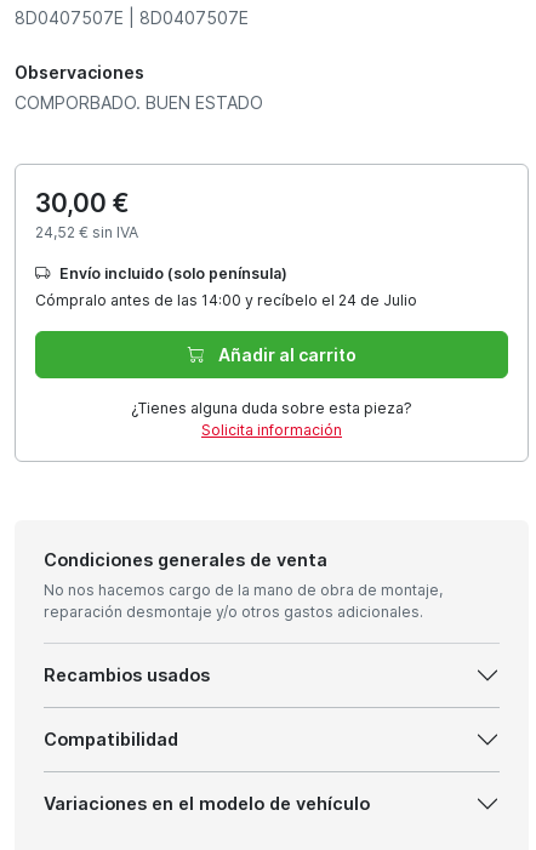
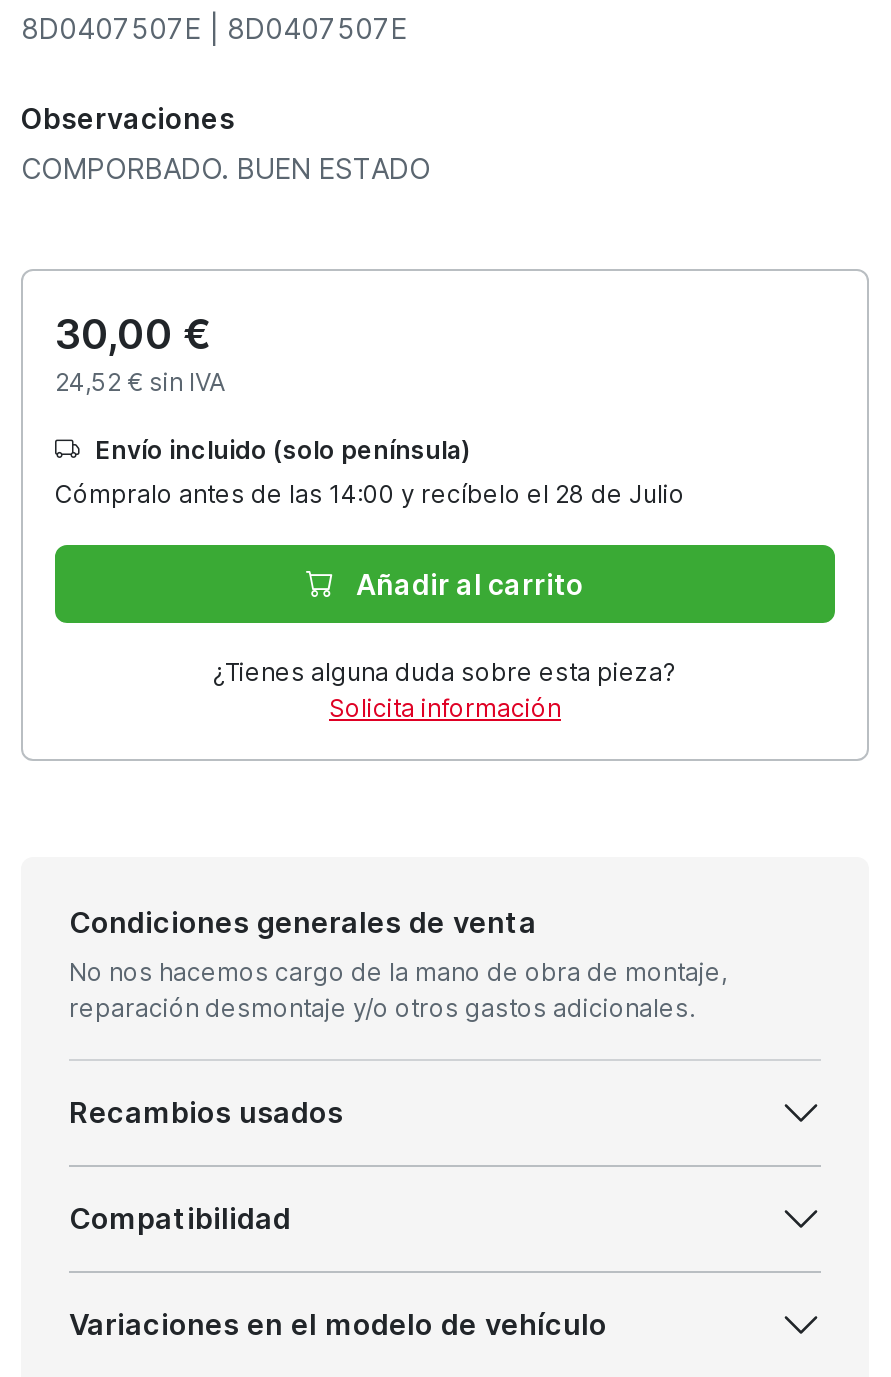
[35,291,417,309] Cómpralo antes de las 14:00 y recíbelo el 24 de Julio -> [55,478,685,508] Cómpralo antes de las 14:00 y recíbelo el 28 de Julio

